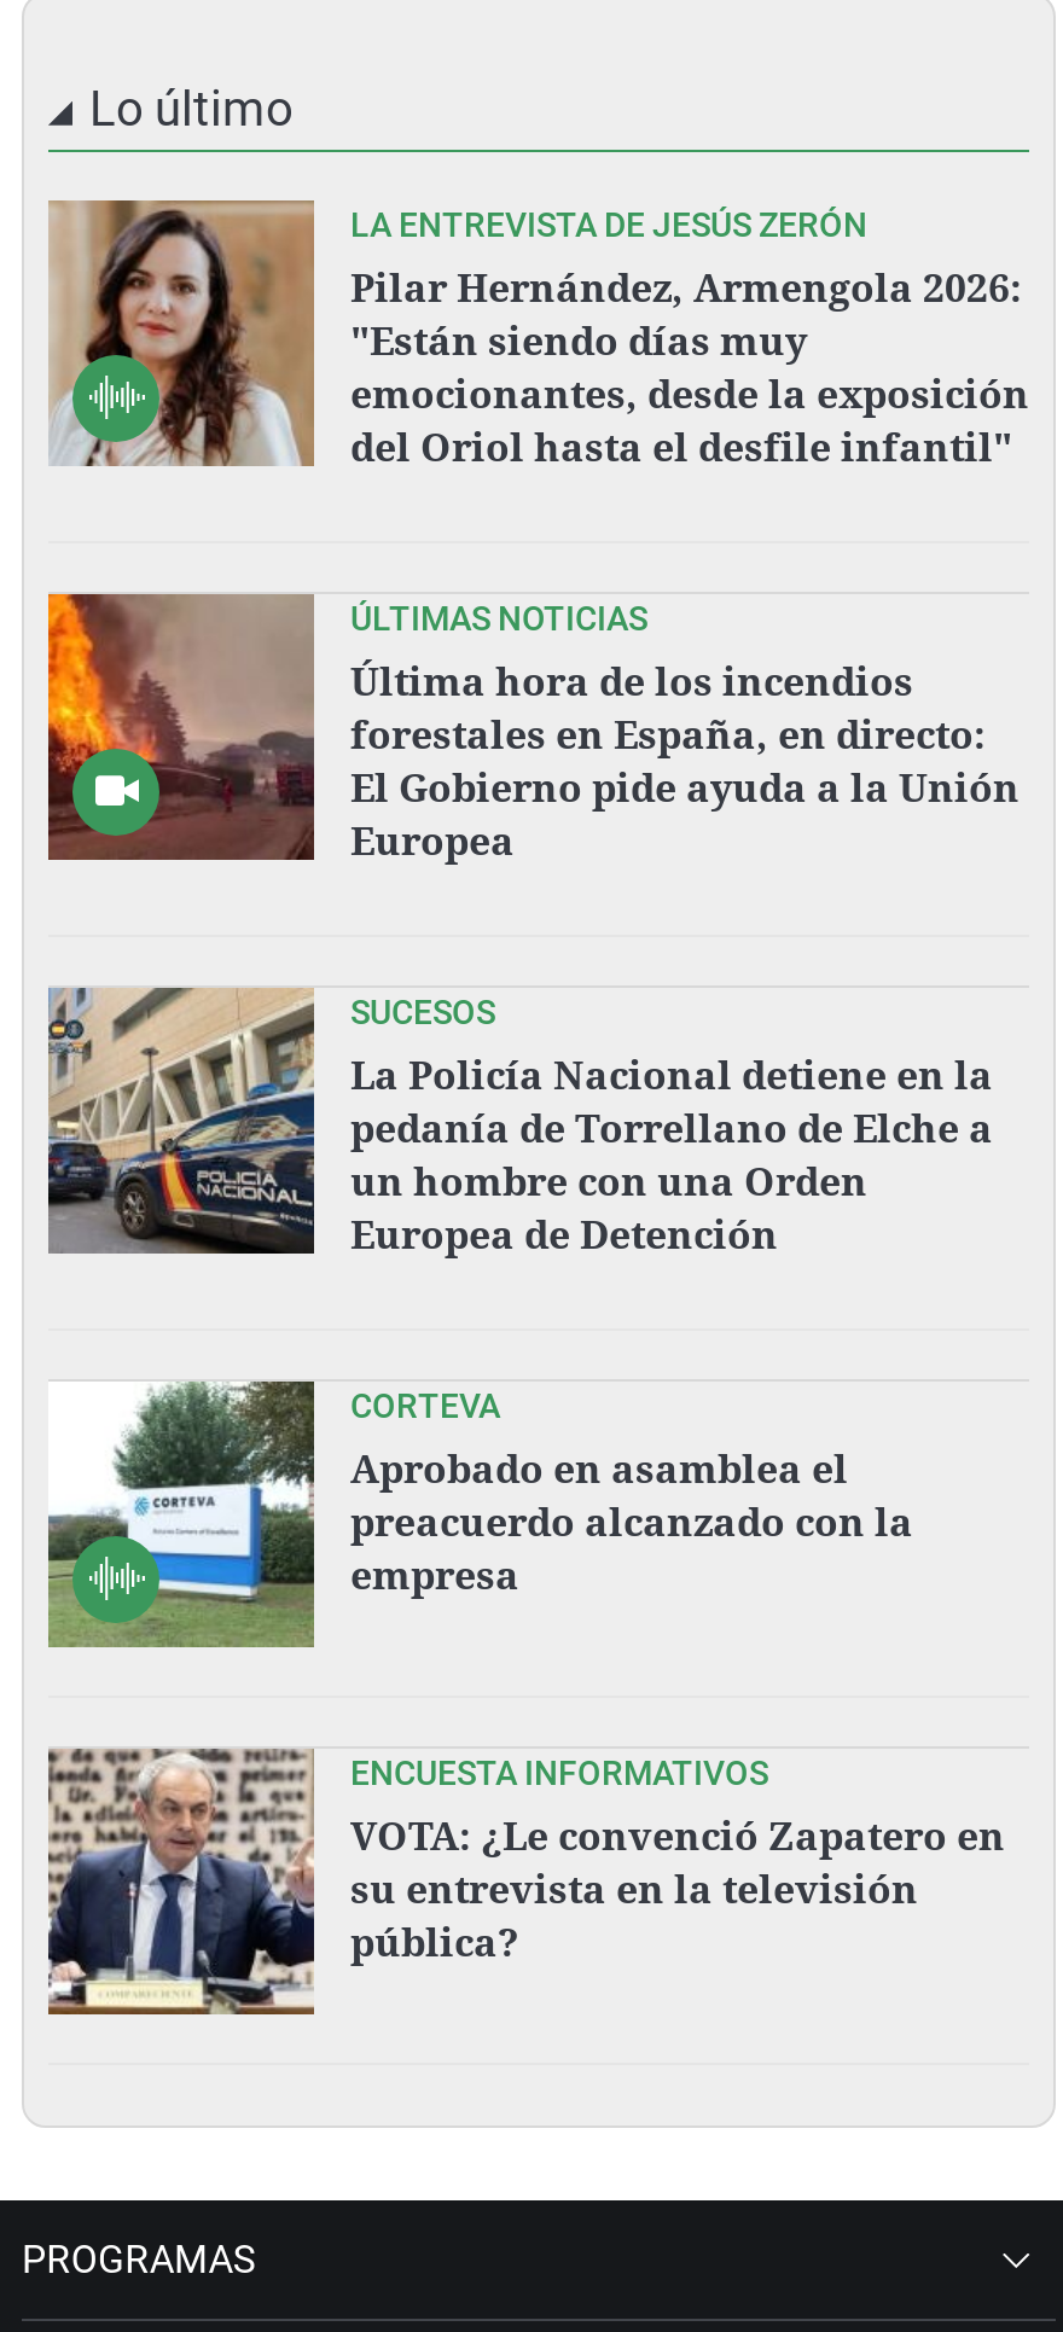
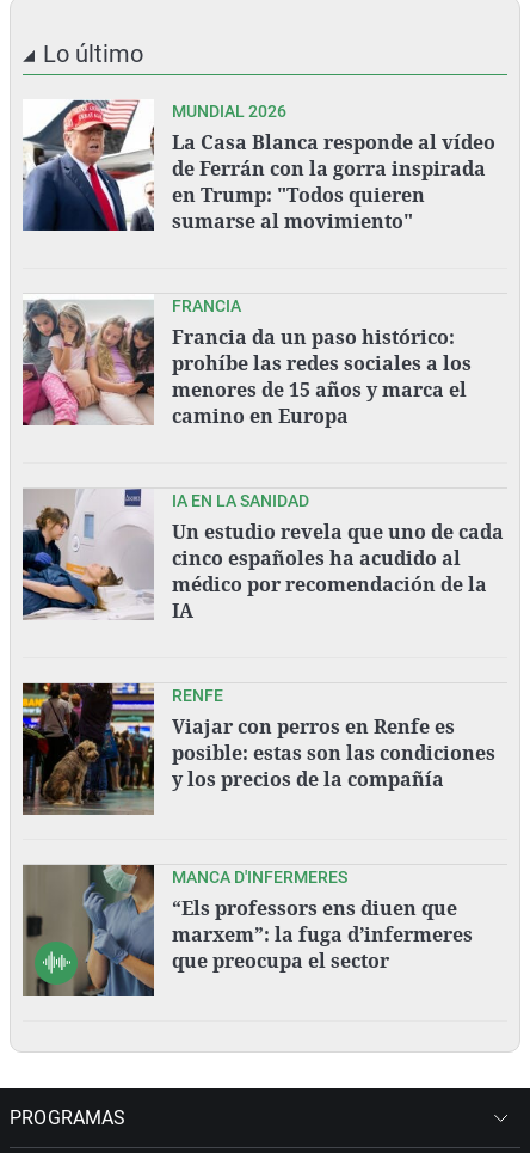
[48,198,1029,473] [image] | LA ENTREVISTA DE JESÚS ZERÓN | Pilar Hernández, Armengola 2026: | "Están siendo días muy | emocionantes, desde la exposición | del Oriol hasta el desfile infantil" -> [23,99,495,234] [image] | MUNDIAL 2026 | La Casa Blanca responde al vídeo | de Ferrán con la gorra inspirada | en Trump: "Todos quieren | sumarse al movimiento"
[46,592,1020,867] [image] | ÚLTIMAS NOTICIAS | Última hora de los incendios | forestales en España, en directo: | El Gobierno pide ayuda a la Unión | Europea -> [21,294,472,429] [image] | FRANCIA | Francia da un paso histórico: | prohíbe las redes sociales a los | menores de 15 años y marca el | camino en Europa
[46,985,993,1260] [image] | SUCESOS | La Policía Nacional detiene en la | pedanía de Torrellano de Elche a | un hombre con una Orden | Europea de Detención -> [21,487,504,623] [image] | IA EN LA SANIDAD | Un estudio revela que uno de cada | cinco españoles ha acudido al | médico por recomendación de la | IA
[46,1379,913,1647] [image] | CORTEVA | Aprobado en asamblea el | preacuerdo alcanzado con la | empresa -> [21,682,495,815] [image] | RENFE | Viajar con perros en Renfe es | posible: estas son las condiciones | y los precios de la compañía
[46,1749,1005,2017] [image] | ENCUESTA INFORMATIVOS | VOTA: ¿Le convenció Zapatero en | su entrevista en la televisión | pública? -> [23,864,473,998] [image] | MANCA D'INFERMERES | “Els professors ens diuen que | marxem”: la fuga d’infermeres | que preocupa el sector

